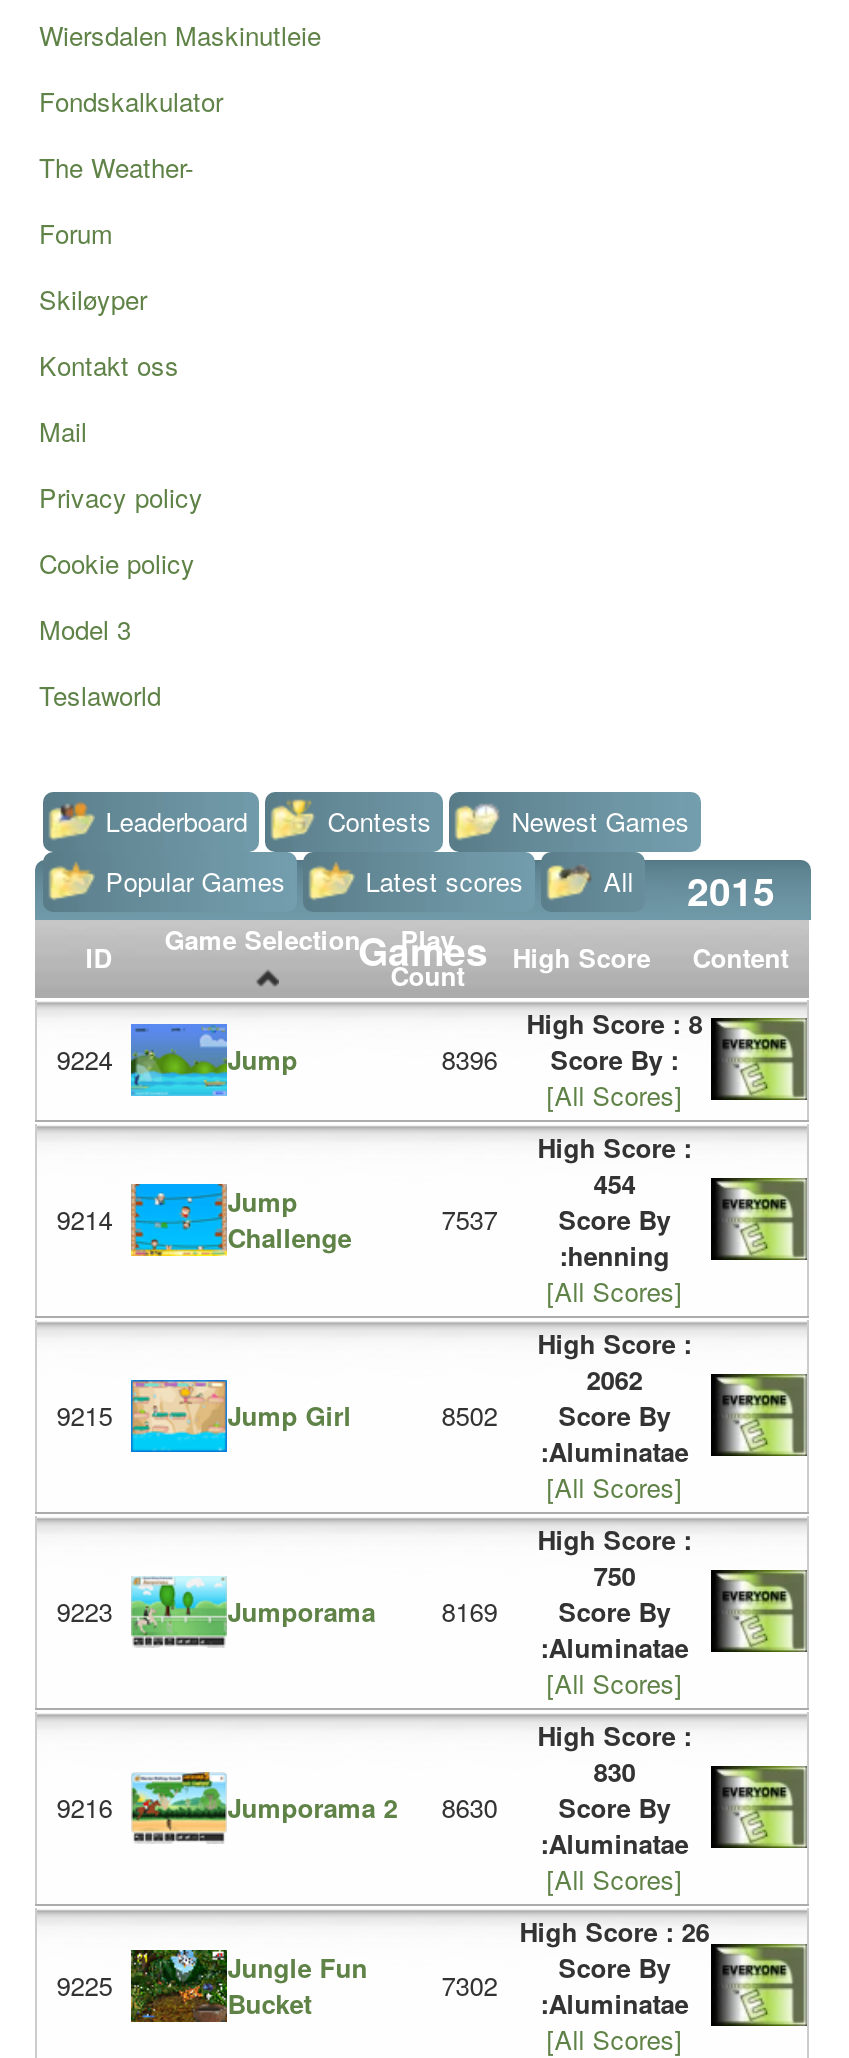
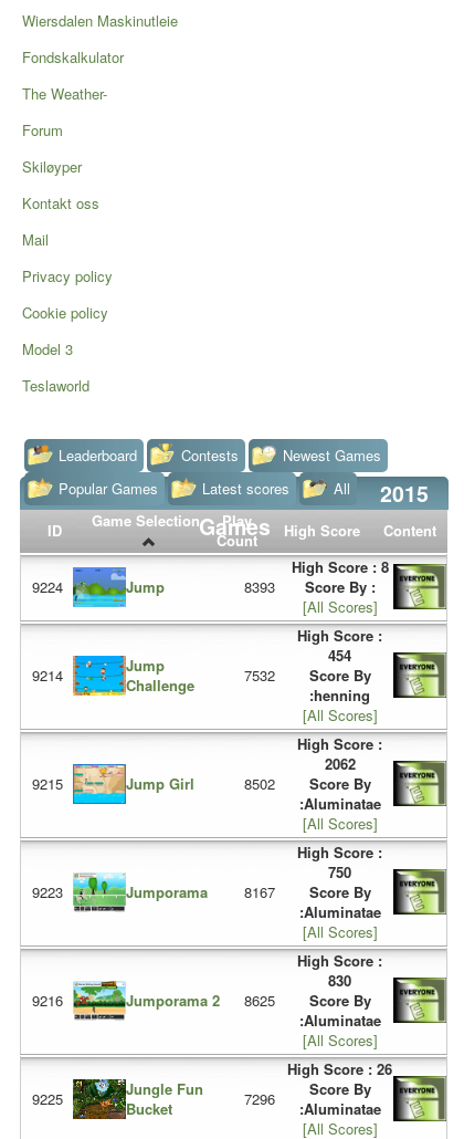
[441,1040,678,1078] 8396 Score By : -> [244,576,375,597] 8393 Score By :
[441,1200,670,1238] 7537 Score By -> [244,665,371,686] 7532 Score By
[227,1592,670,1630] Jumporama 8169 Score By -> [126,881,371,902] Jumporama 8167 Score By
[227,1788,670,1826] Jumporama 2 8630 Score By -> [126,990,371,1011] Jumporama 2 8625 Score By
[227,1948,688,2022] Jungle Fun 7302 :Aluminatae Score By -> [126,1078,381,1119] Jungle Fun 7296 :Aluminatae Score By

